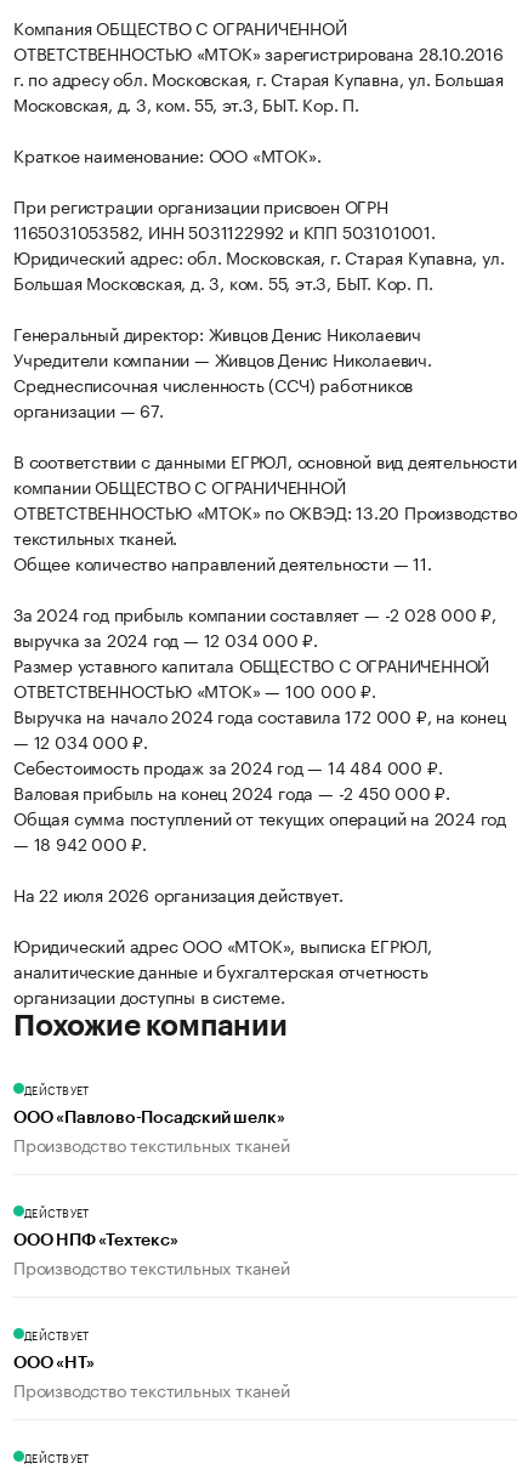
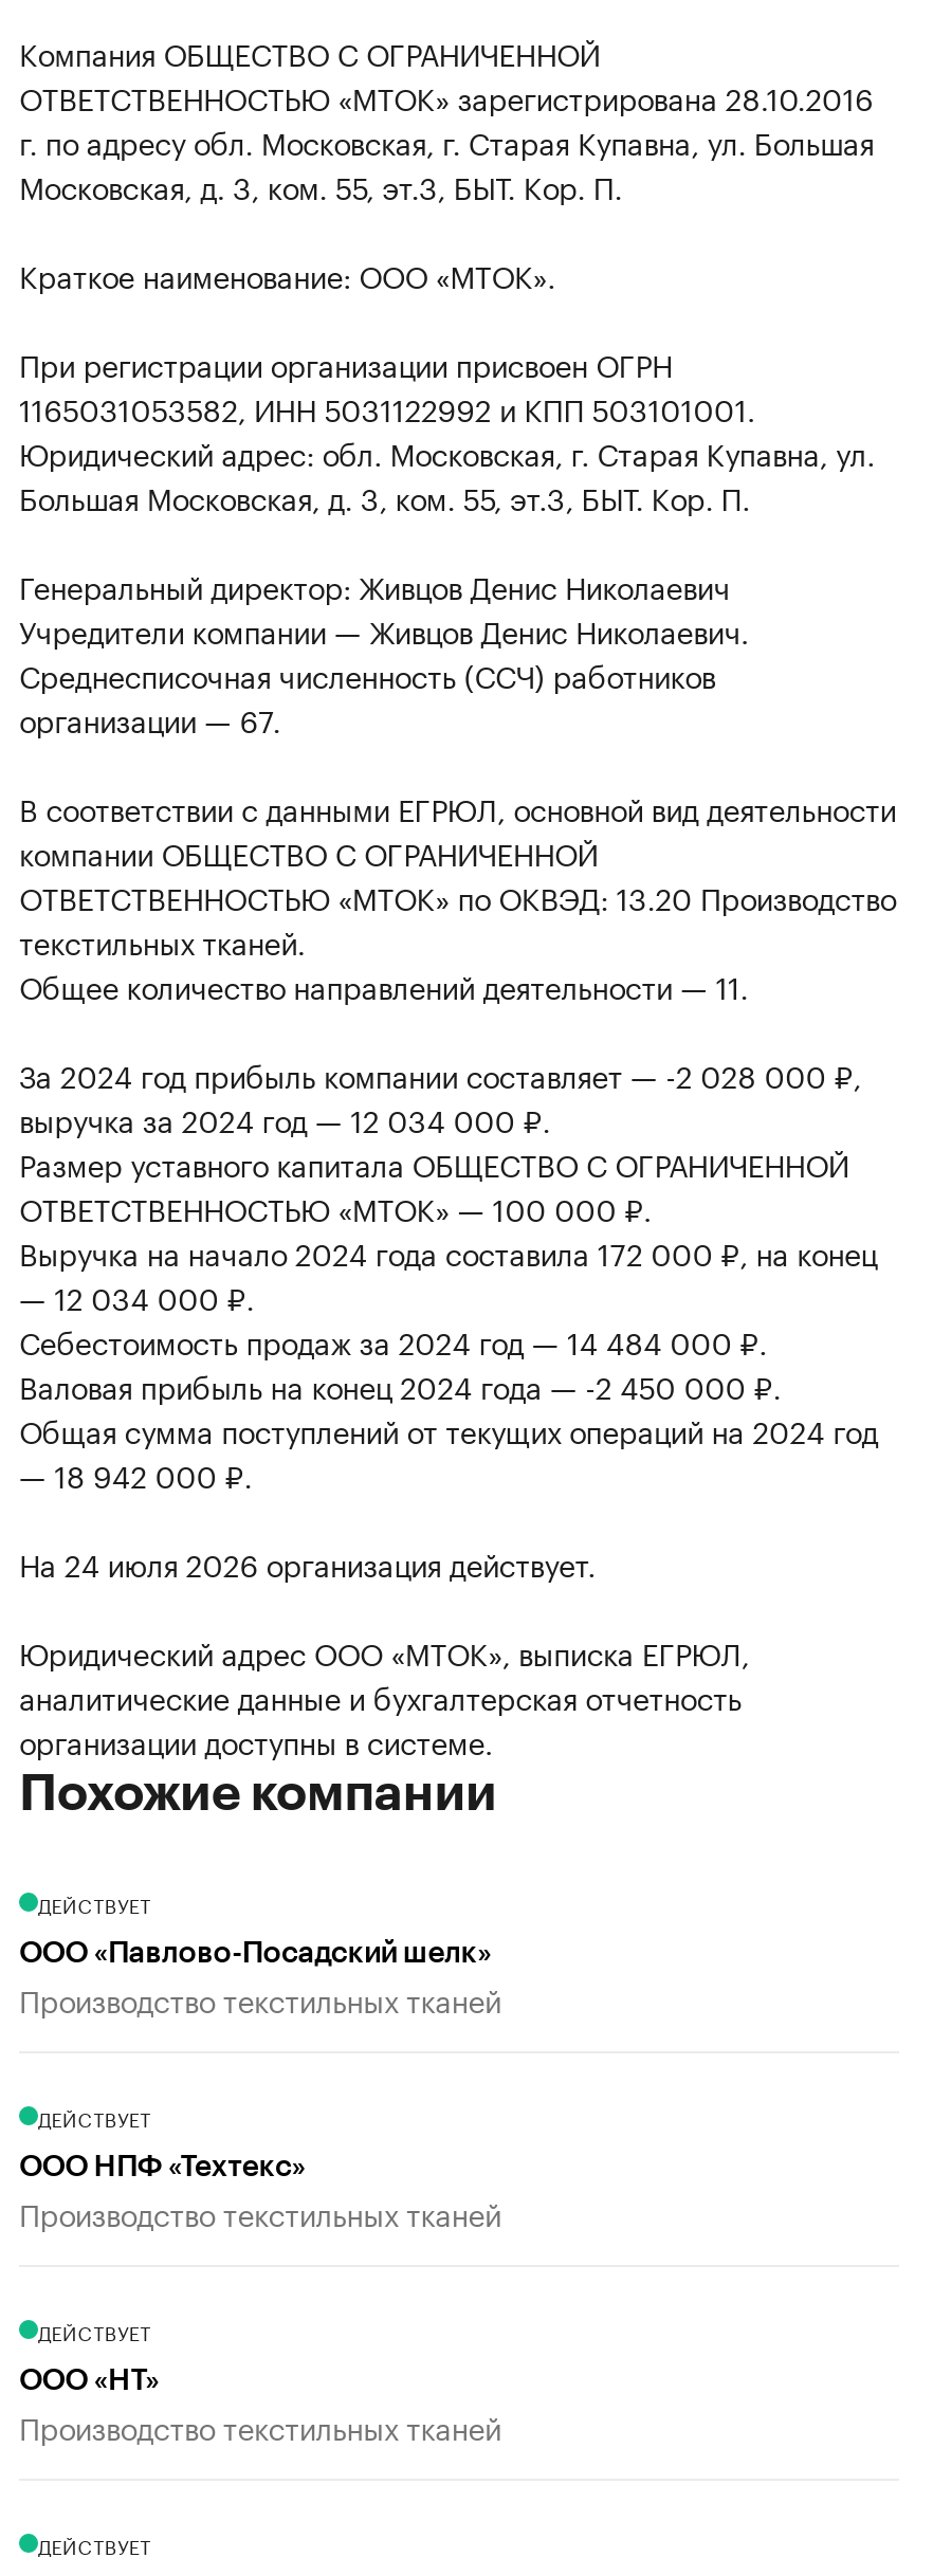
[13,881,343,907] На 22 июля 2026 организация действует. -> [19,1540,595,1587] На 24 июля 2026 организация действует.

